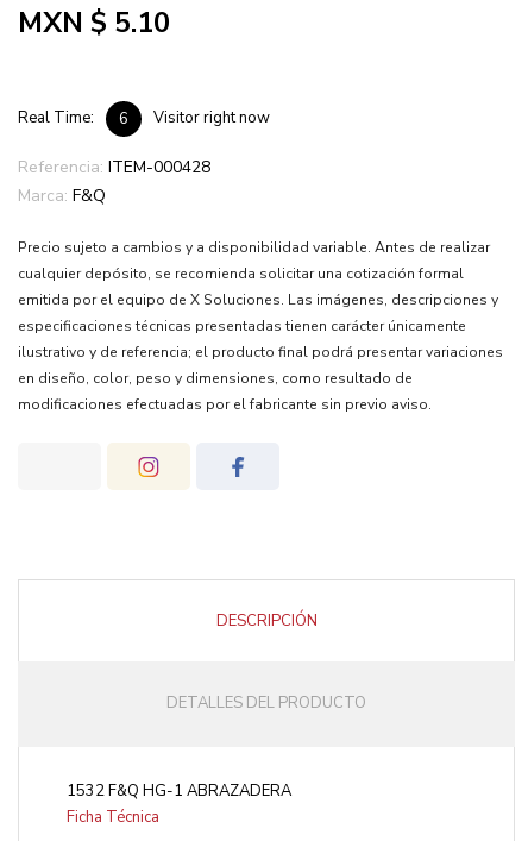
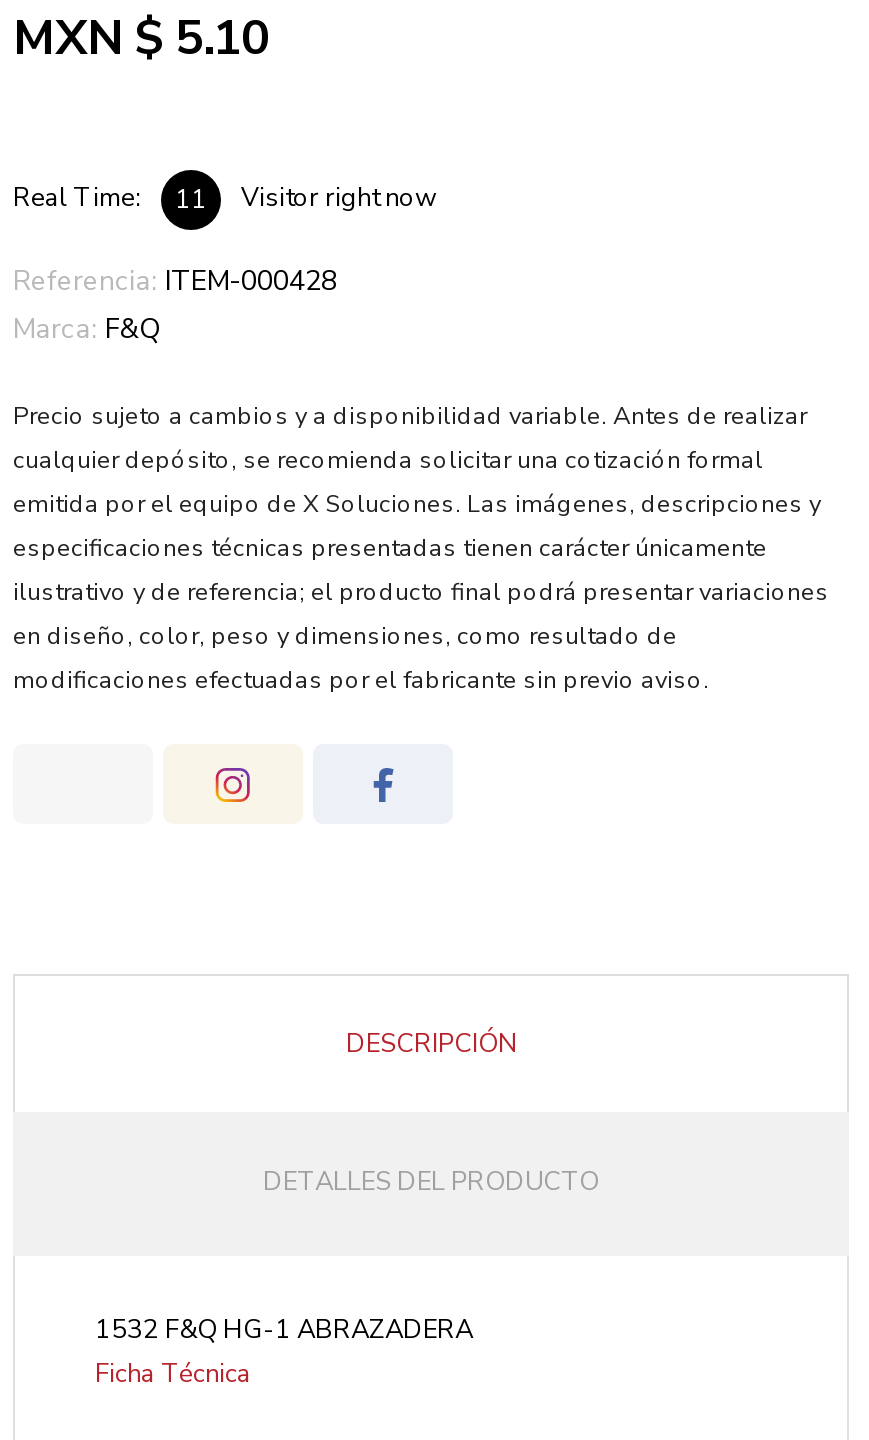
[18,107,270,130] Real Time: 6 Visitor right now -> [13,180,437,218] Real Time: 11 Visitor right now

